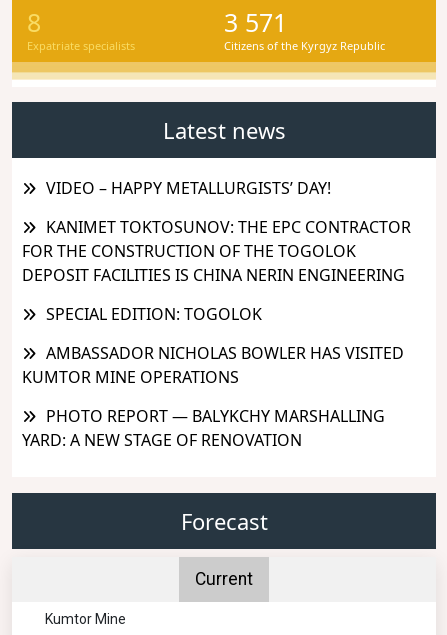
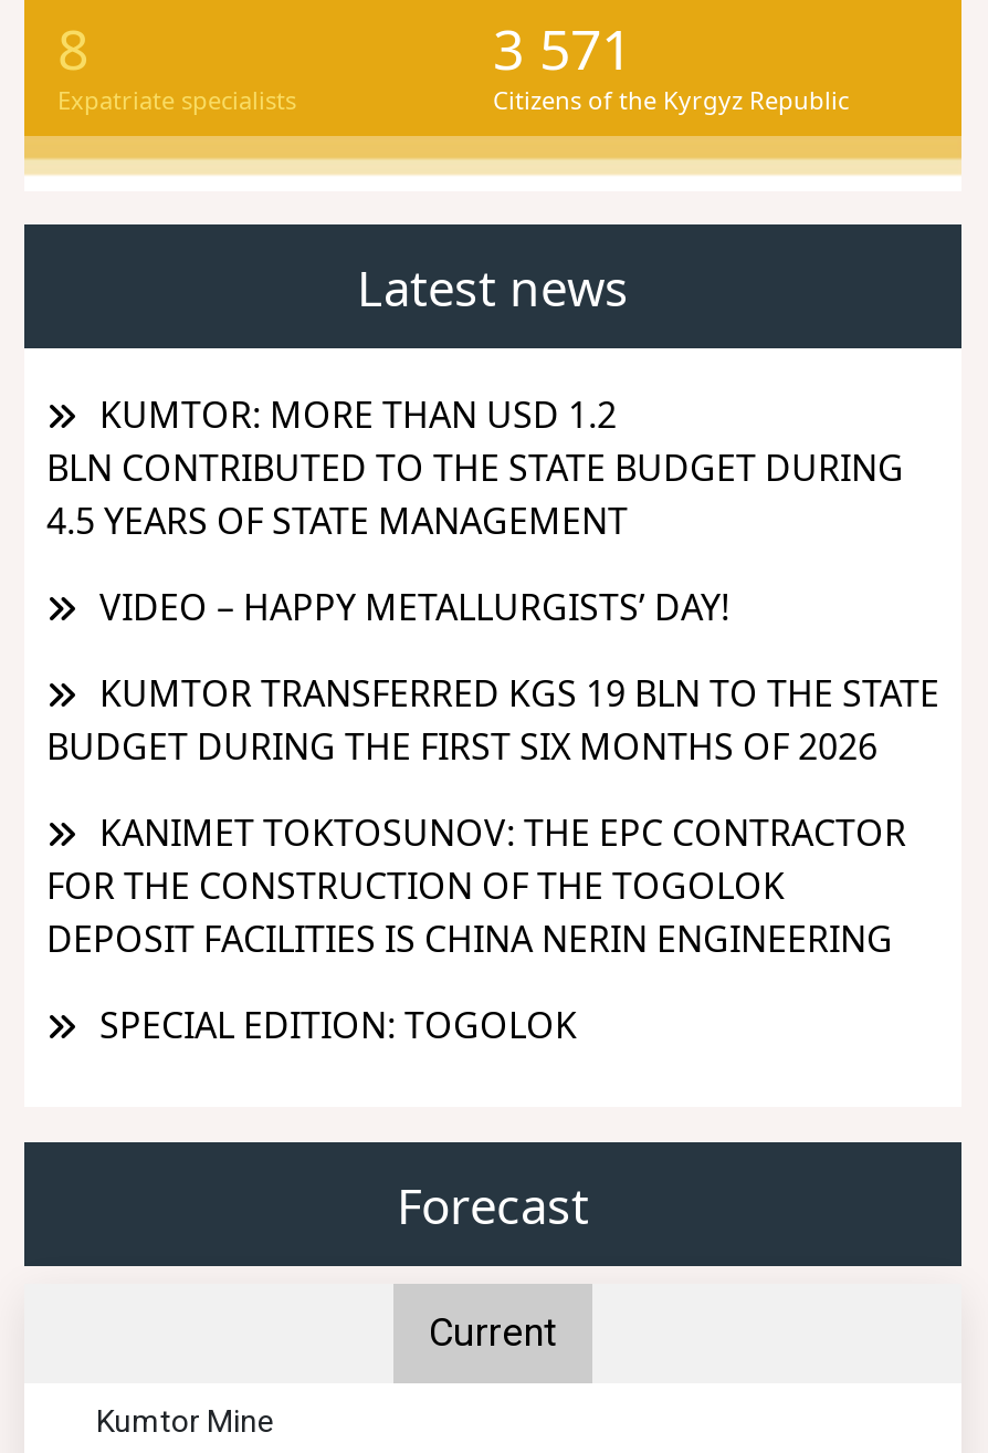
none -> [46,390,904,544] KUMTOR: MORE THAN USD 1.2 | BLN CONTRIBUTED TO THE STATE BUDGET DURING | 4.5 YEARS OF STATE MANAGEMENT
moved [46,177,331,199] -> [99,582,729,631]: VIDEO – HAPPY METALLURGISTS’ DAY!
none -> [46,668,939,770] KUMTOR TRANSFERRED KGS 19 BLN TO THE STATE | BUDGET DURING THE FIRST SIX MONTHS OF 2026
moved [22,216,411,325] -> [46,808,906,1049]: KANIMET TOKTOSUNOV: THE EPC CONTRACTOR | FOR THE CONSTRUCTION OF THE TOGOLOK | DEPOSIT FACILITIES IS CHINA NERIN ENGINEERING | SPECIAL EDITION: TOGOLOK
[22,342,404,451] AMBASSADOR NICHOLAS BOWLER HAS VISITED | KUMTOR MINE OPERATIONS | PHOTO REPORT — BALYKCHY MARSHALLING | YARD: A NEW STAGE OF RENOVATION -> none

